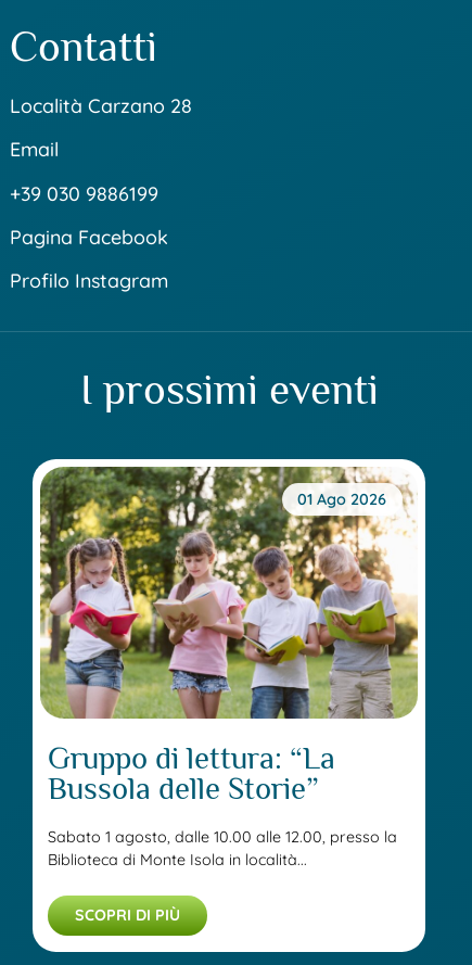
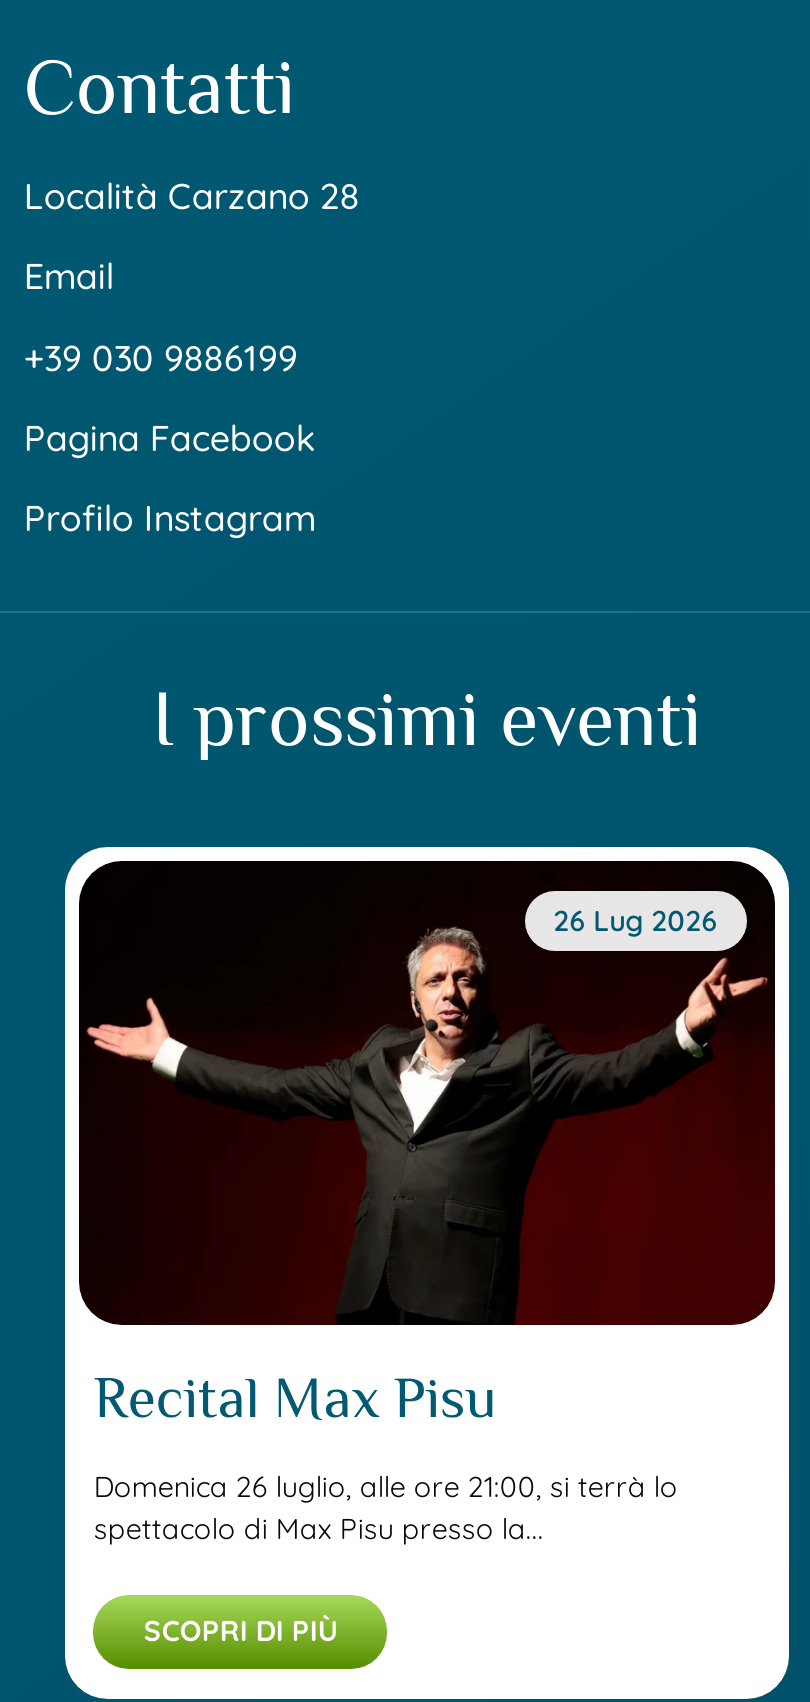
[39,466,419,720] [image] | 01 Ago 2026 -> [77,859,777,1327] [image] | 26 Lug 2026
[48,740,336,805] Gruppo di lettura: “La | Bussola delle Storie” -> [94,1364,496,1428] Recital Max Pisu
[48,827,397,870] Sabato 1 agosto, dalle 10.00 alle 12.00, presso la | Biblioteca di Monte Isola in località... -> [94,1469,678,1547] Domenica 26 luglio, alle ore 21:00, si terrà lo | spettacolo di Max Pisu presso la...

